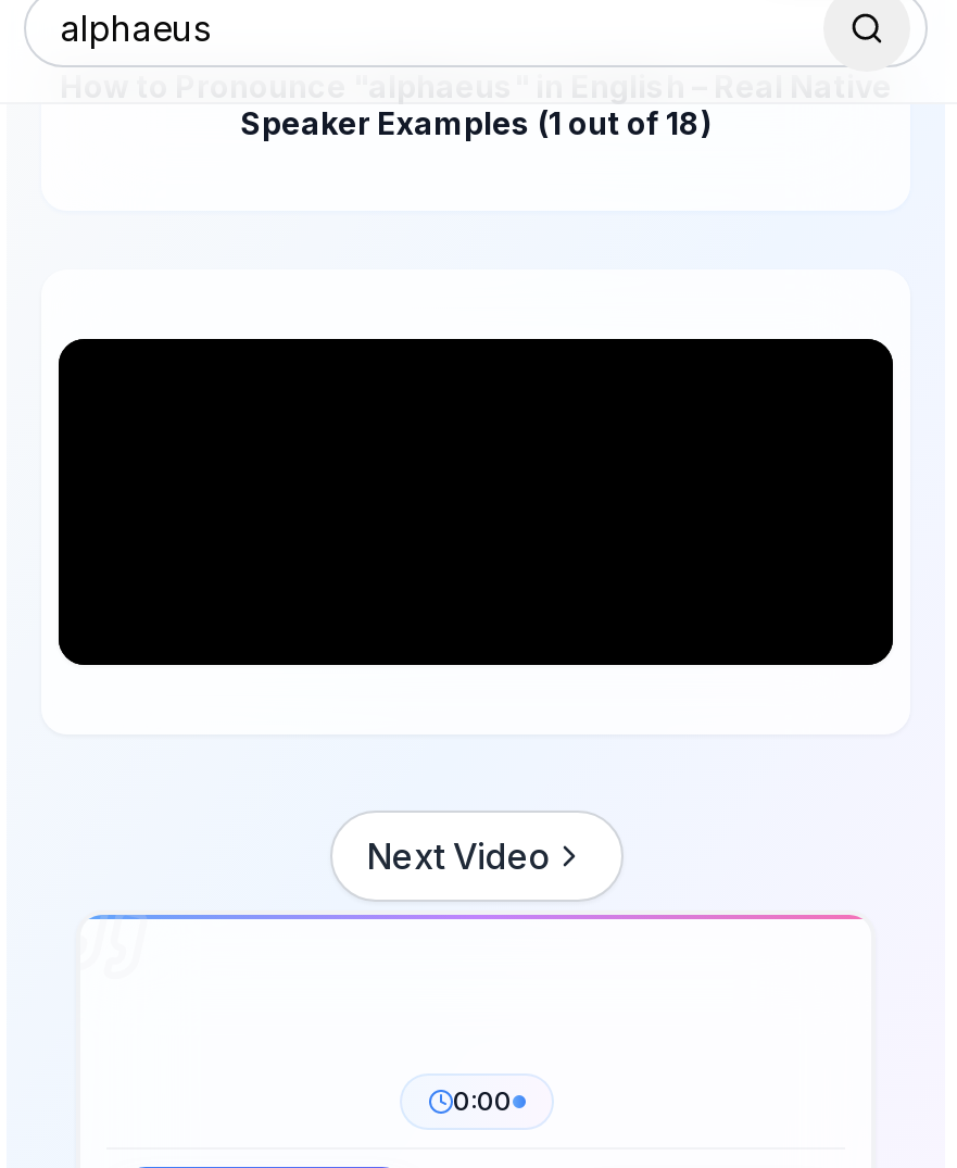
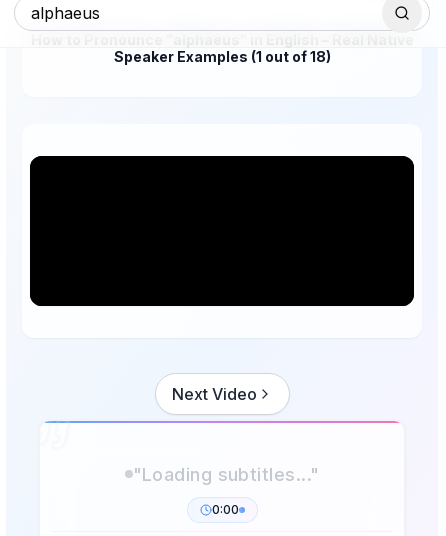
none -> [132,463,319,484] "Loading subtitles..."

